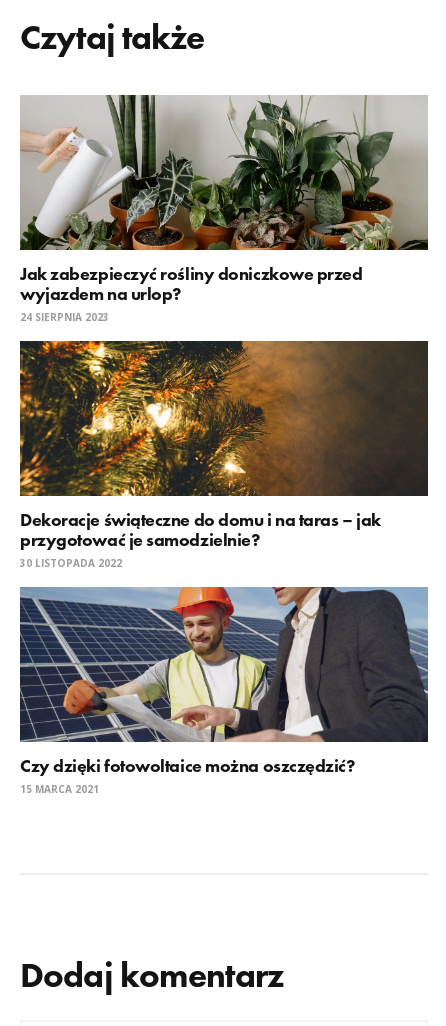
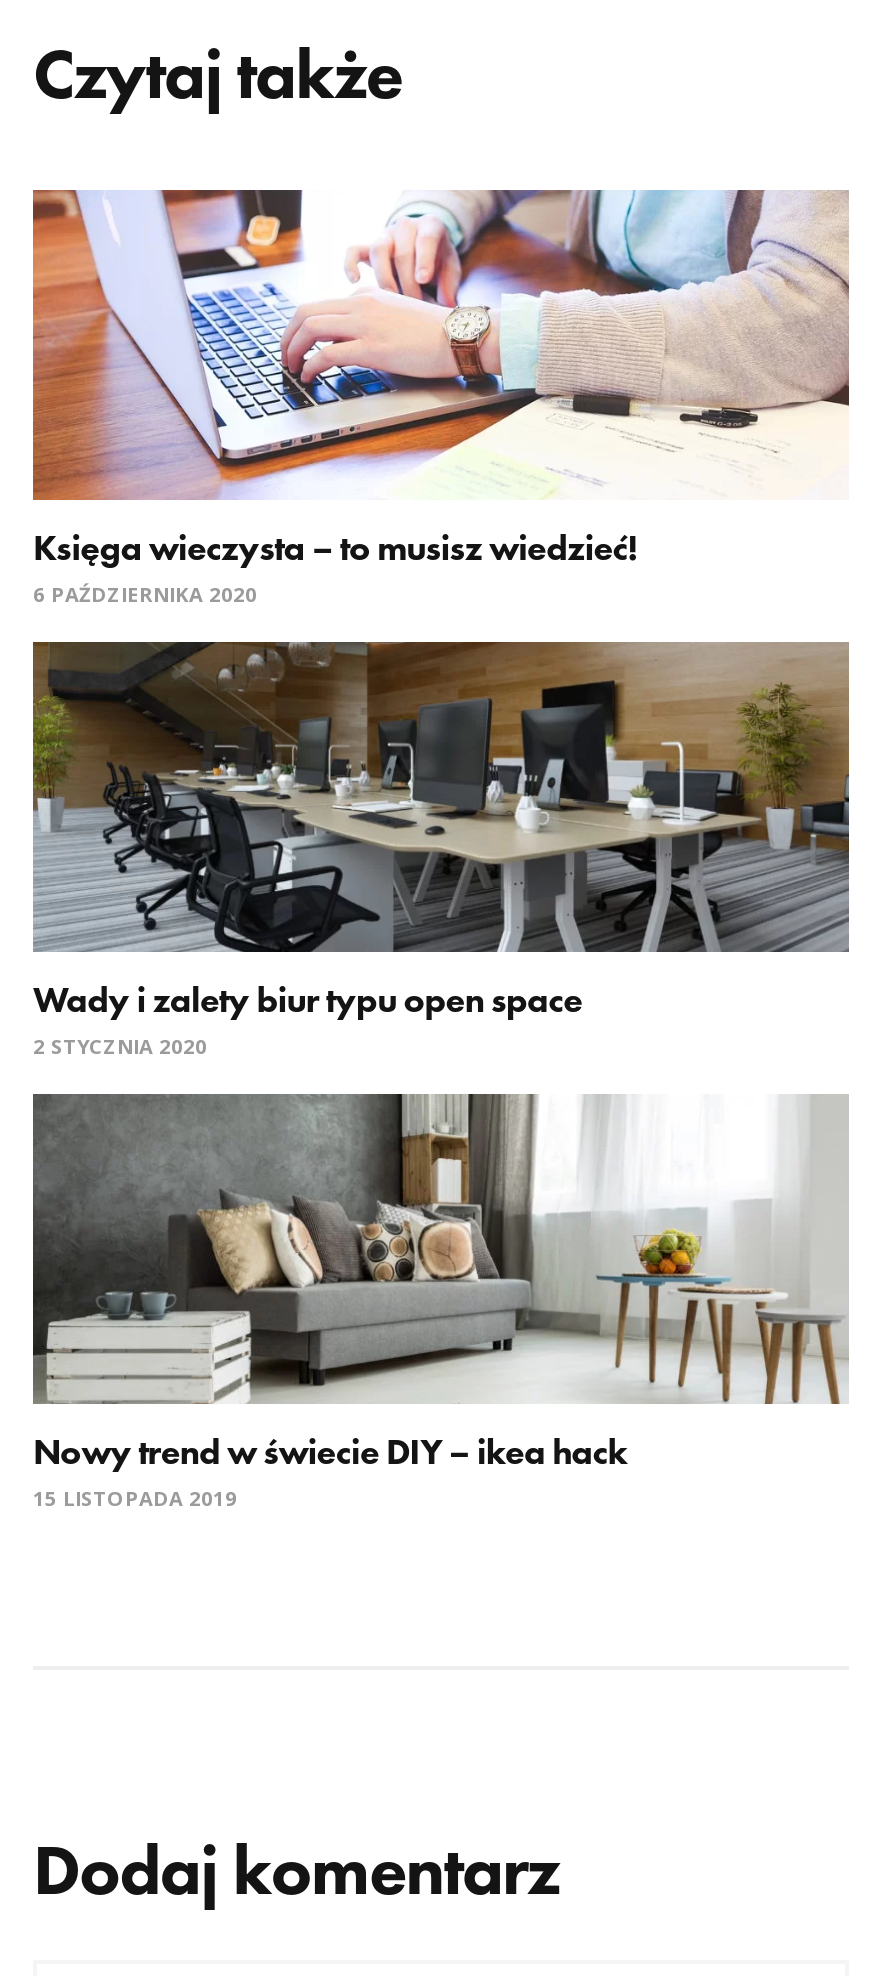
[19,95,429,324] [image] | Jak zabezpieczyć rośliny doniczkowe przed | wyjazdem na urlop? | 24 SIERPNIA 2023 -> [31,190,849,608] [image] | Księga wieczysta – to musisz wiedzieć! | 6 PAŹDZIERNIKA 2020
[19,340,429,570] [image] | Dekoracje świąteczne do domu i na taras – jak | przygotować je samodzielnie? | 30 LISTOPADA 2022 -> [31,640,851,1060] [image] | Wady i zalety biur typu open space | 2 STYCZNIA 2020
[20,586,429,796] [image] | Czy dzięki fotowoltaice można oszczędzić? | 15 MARCA 2021 -> [33,1094,849,1512] [image] | Nowy trend w świecie DIY – ikea hack | 15 LISTOPADA 2019

